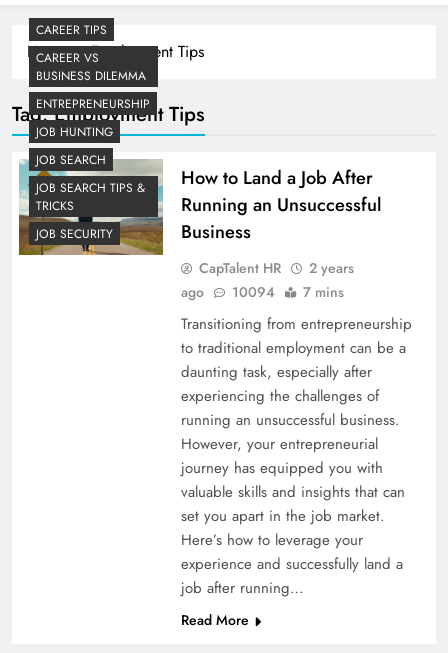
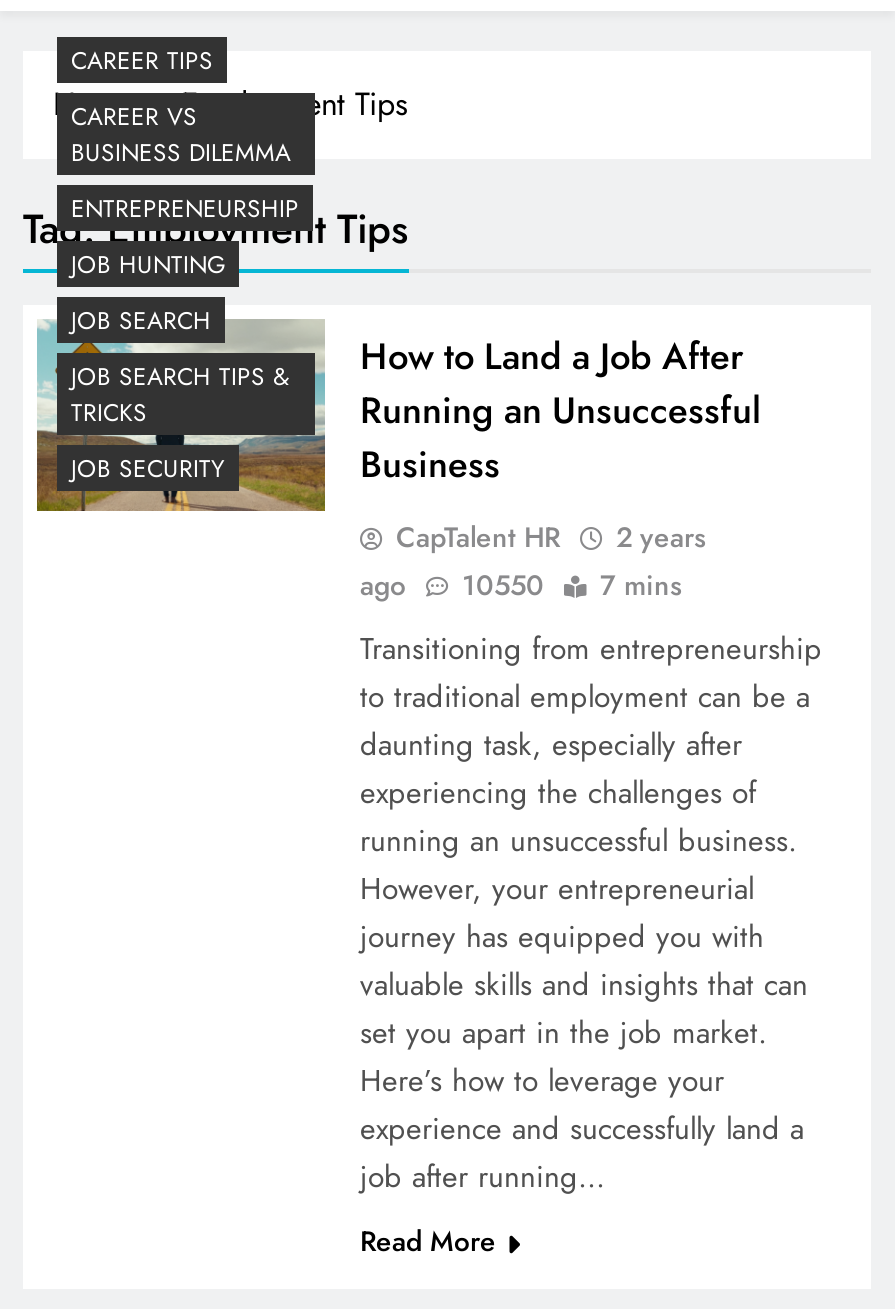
[180,282,343,302] ago 10094 7 mins -> [360,565,682,605] ago 10550 7 mins

